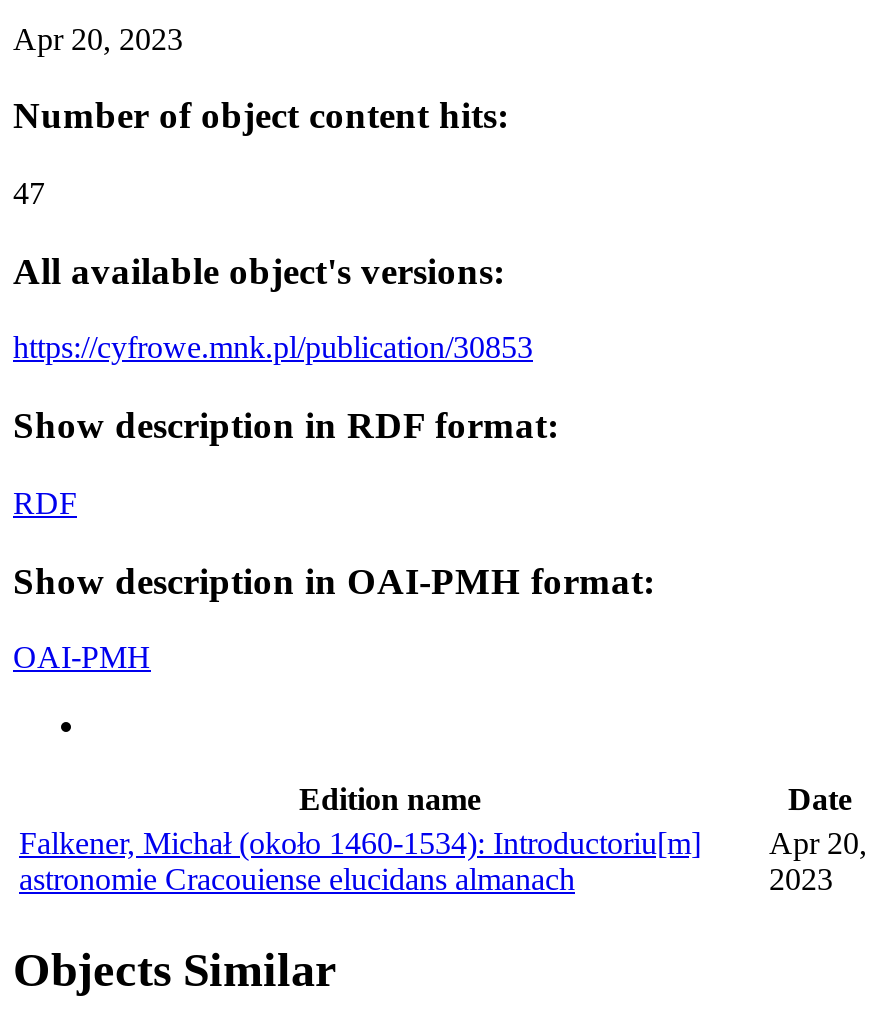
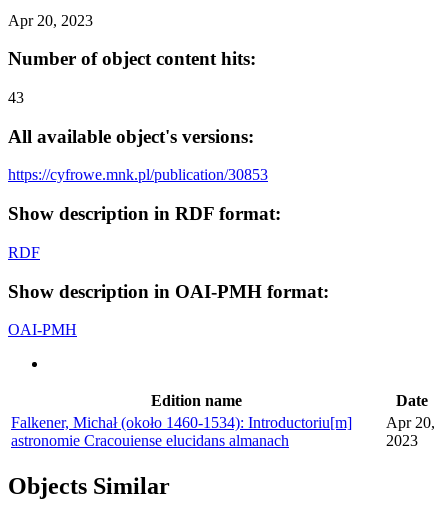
[13,176,45,210] 47 -> [8,89,24,106] 43

